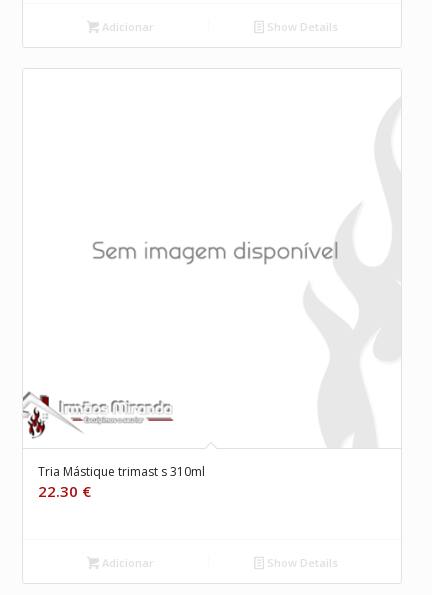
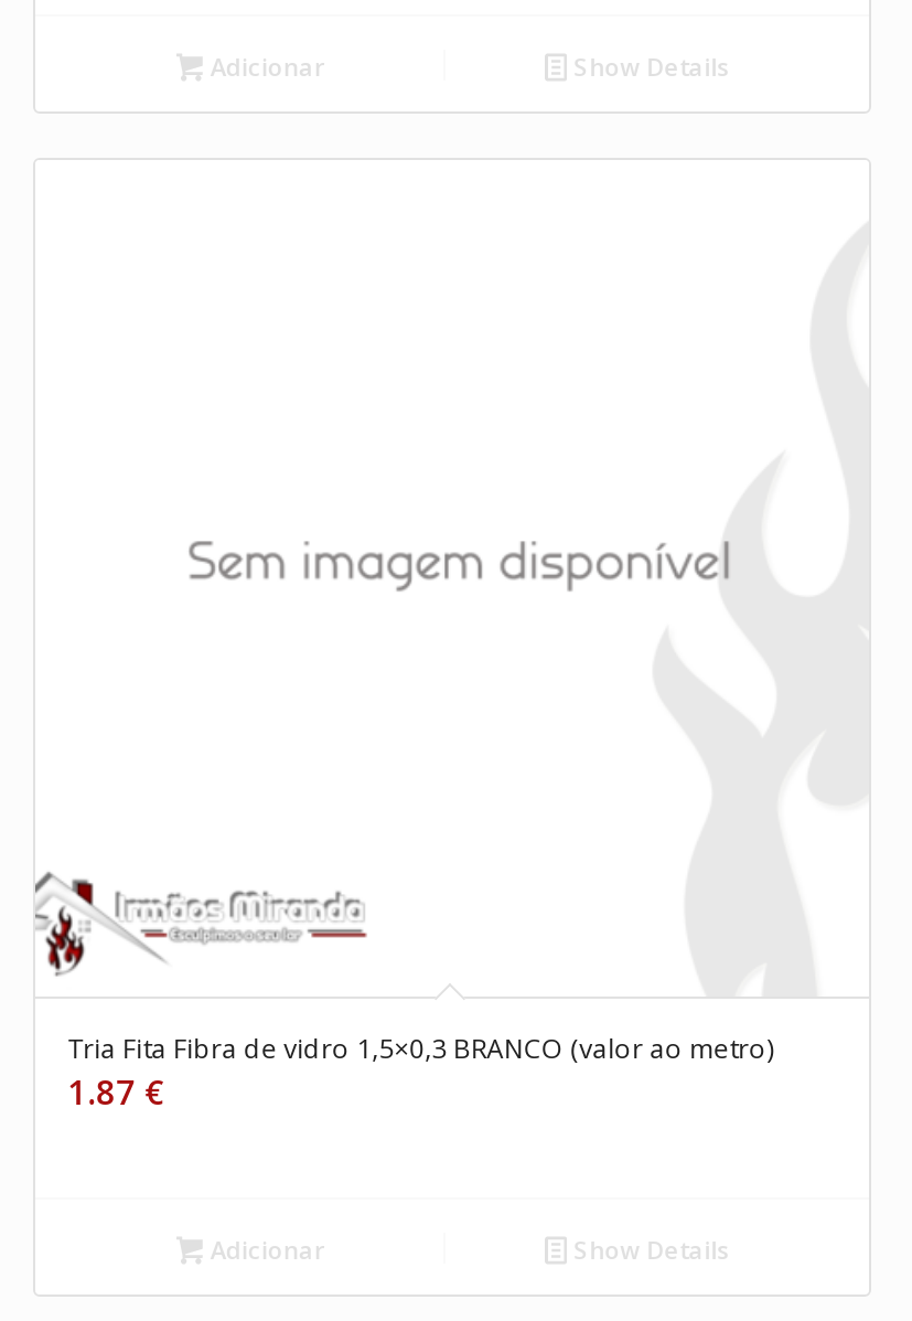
[38,463,205,501] Tria Mástique trimast s 310ml | 22.30 € -> [67,1029,773,1113] Tria Fita Fibra de vidro 1,5×0,3 BRANCO (valor ao metro) | 1.87 €

